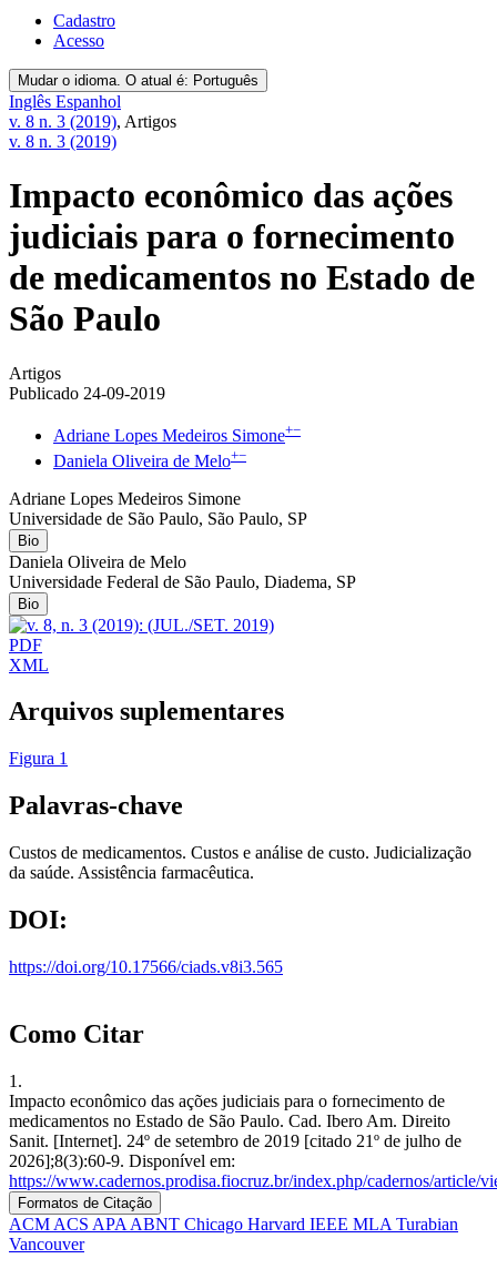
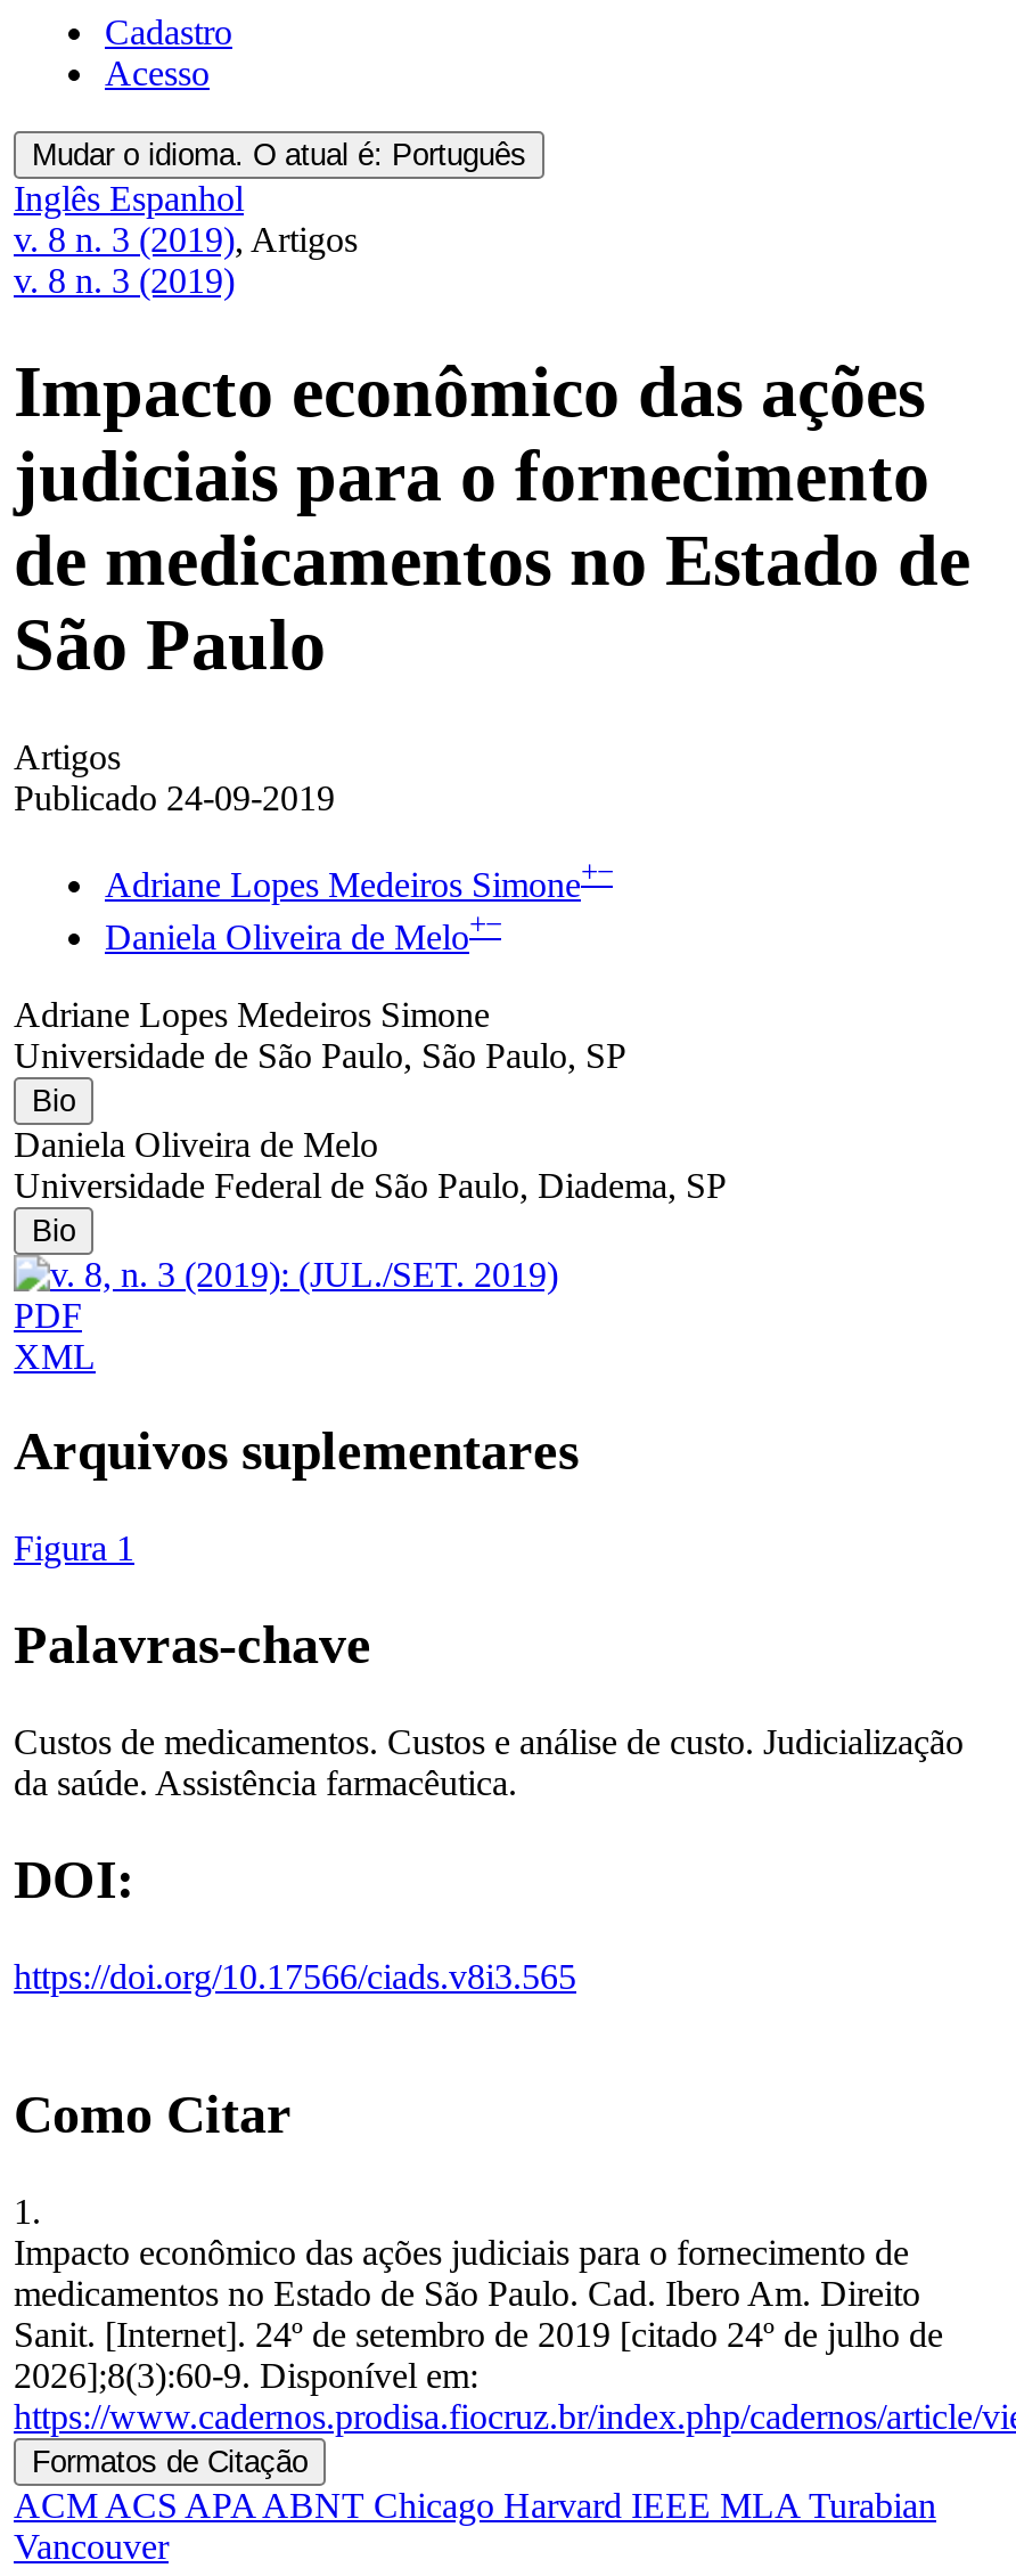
[9,1131,461,1150] Sanit. [Internet]. 24º de setembro de 2019 [citado 21º de julho de -> [14,2315,943,2353] Sanit. [Internet]. 24º de setembro de 2019 [citado 24º de julho de

